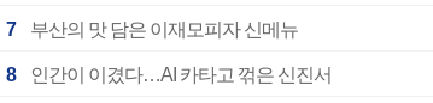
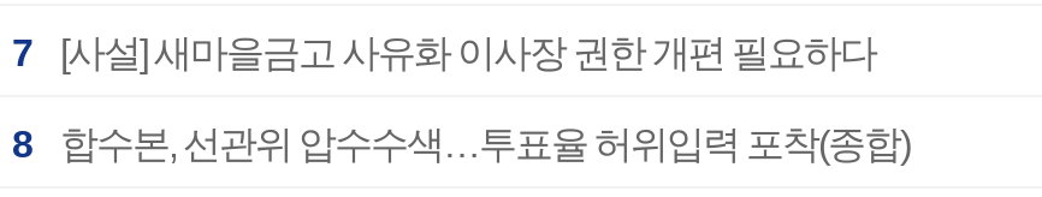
[30,19,298,40] 부산의 맛 담은 이재모피자 신메뉴 -> [60,32,876,73] [사설] 새마을금고 사유화 이사장 권한 개편 필요하다
[30,65,332,85] 인간이 이겼다…AI 카타고 꺾은 신진서 -> [60,124,910,165] 합수본, 선관위 압수수색…투표율 허위입력 포착(종합)

